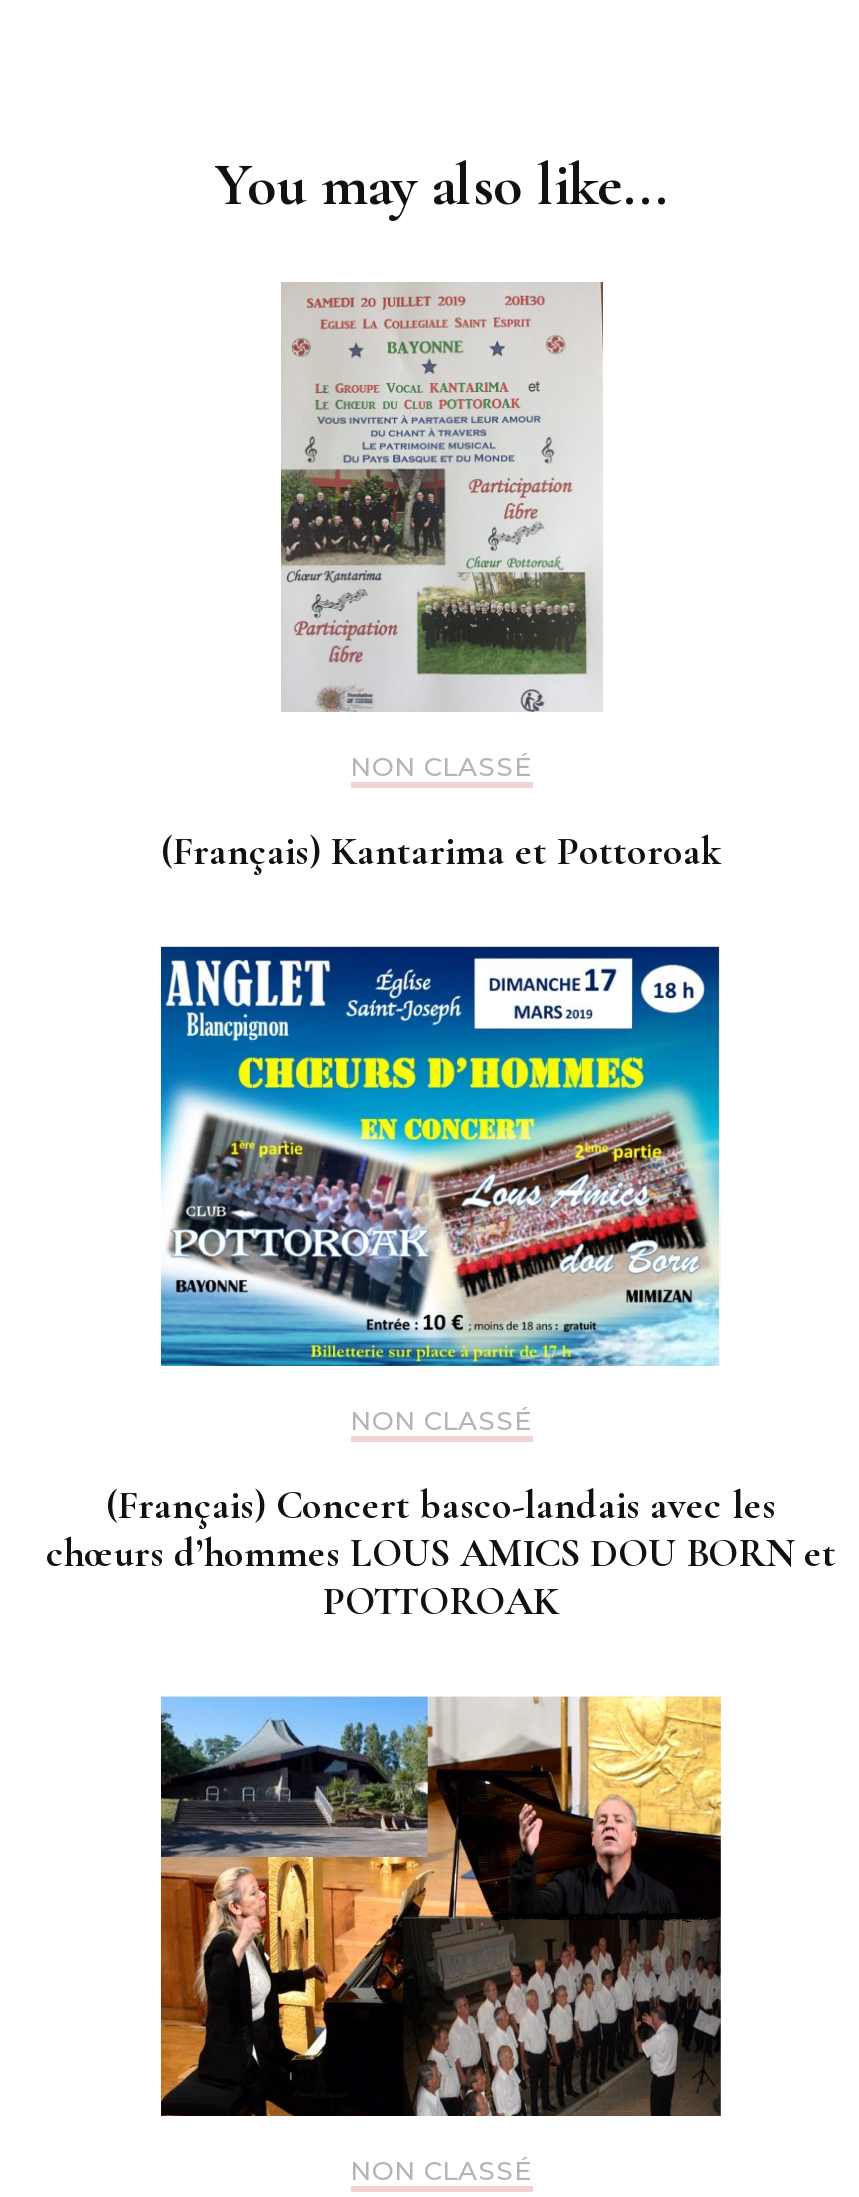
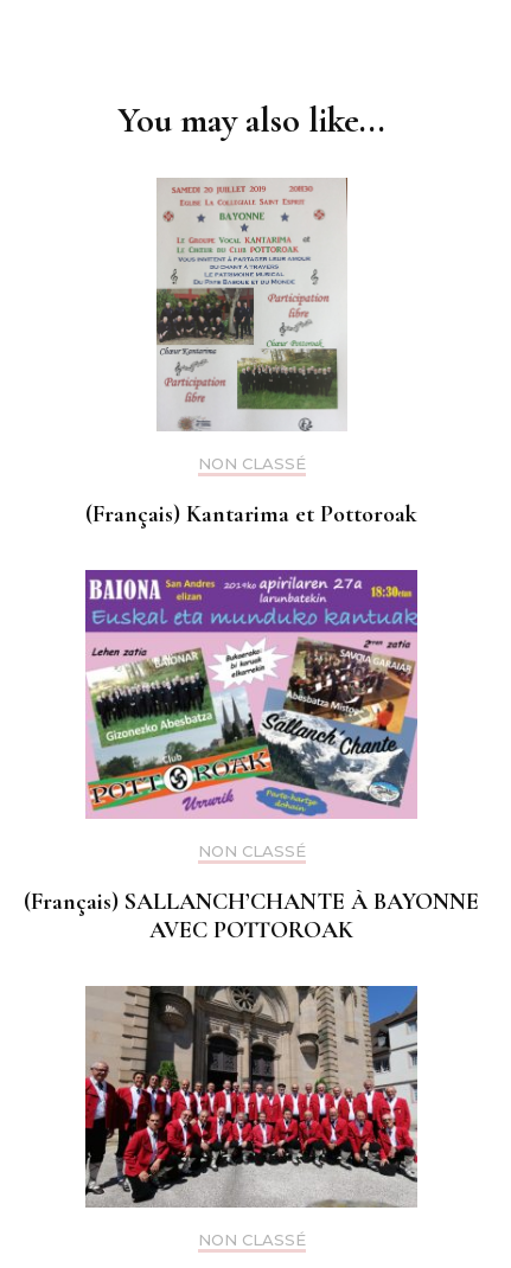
[159,945,721,1367] [image] -> [84,569,419,819] [image]
[46,1481,836,1625] (Français) Concert basco-landais avec les | chœurs d’hommes LOUS AMICS DOU BORN et | POTTOROAK -> [24,888,479,945] (Français) SALLANCH’CHANTE À BAYONNE | AVEC POTTOROAK
[159,1693,723,2115] [image] -> [84,985,419,1208] [image]

